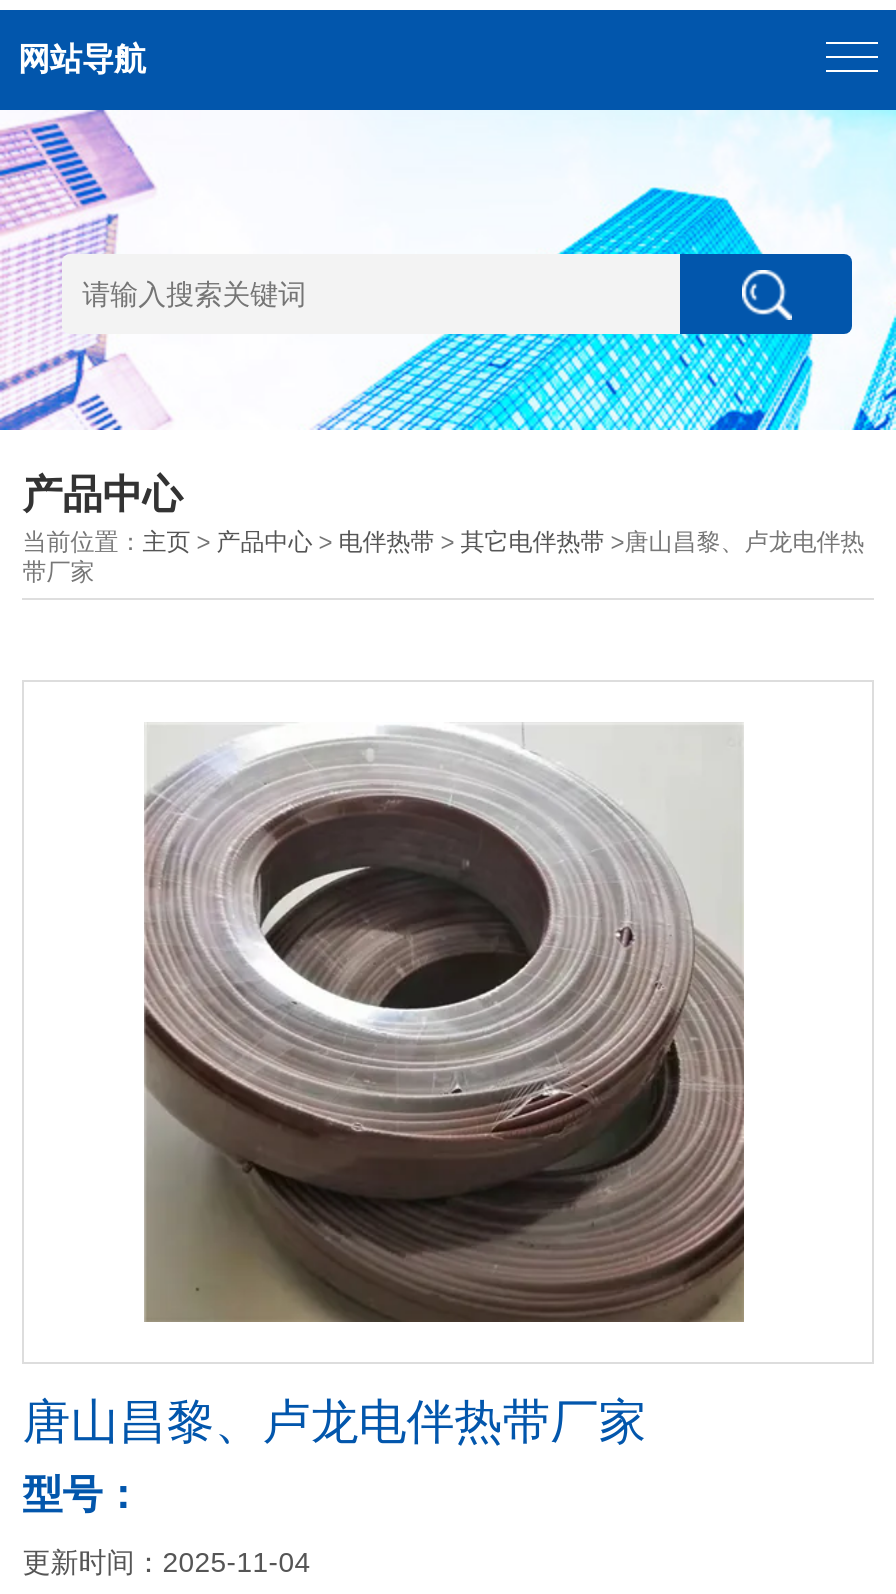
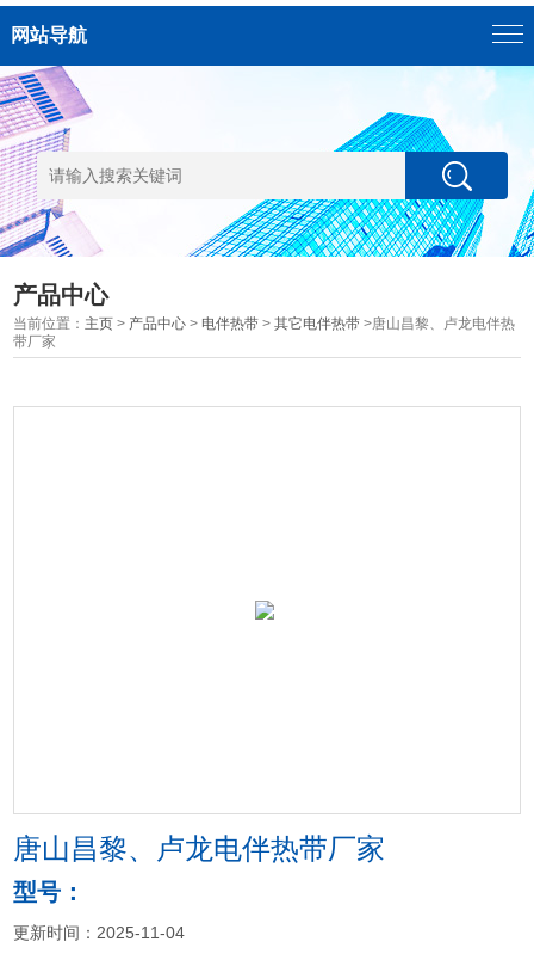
[142,724,746,1324] [image] -> none

